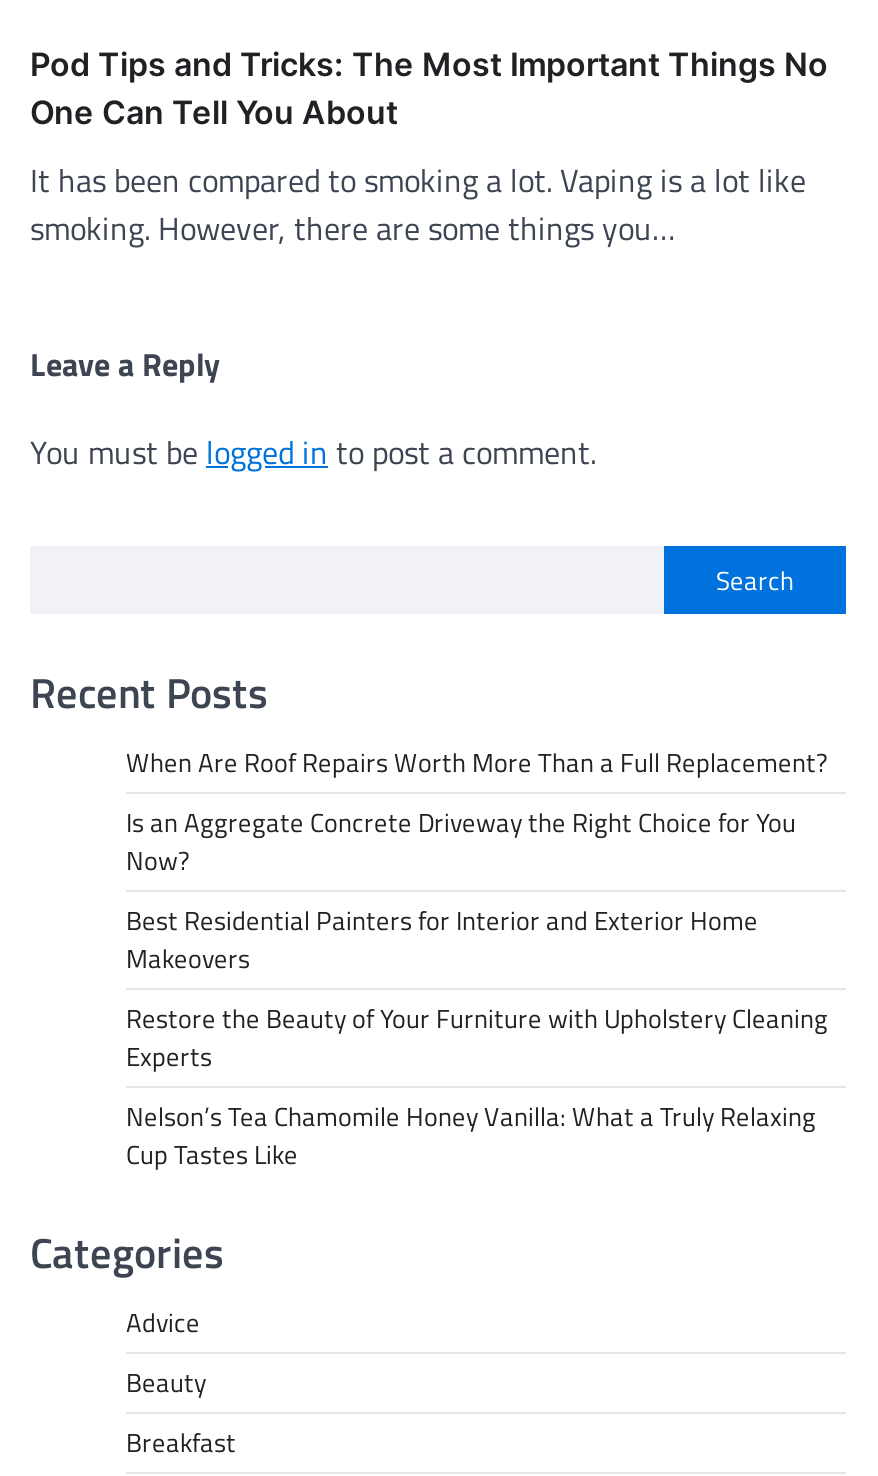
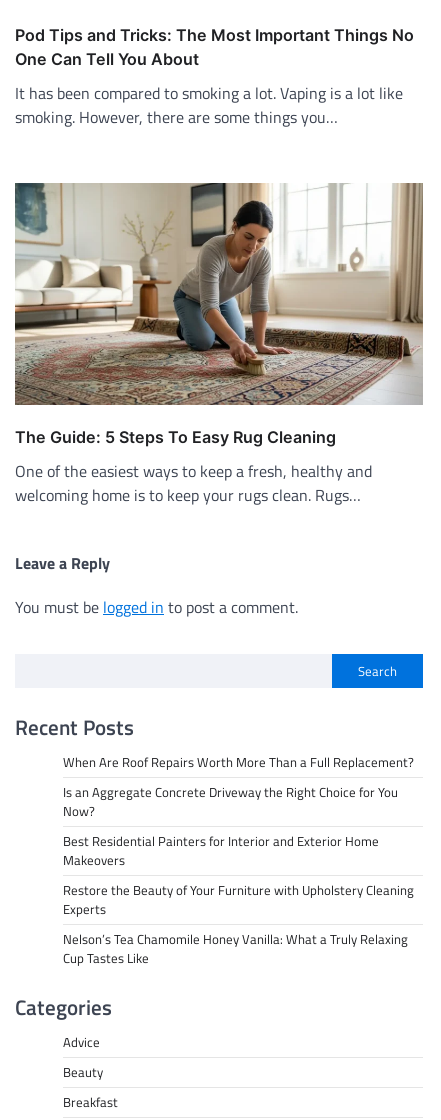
none -> [14,182,424,507] [image] | The Guide: 5 Steps To Easy Rug Cleaning | One of the easiest ways to keep a fresh, healthy and | welcoming home is to keep your rugs clean. Rugs…

